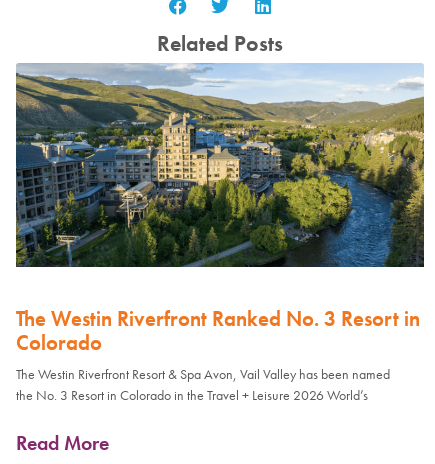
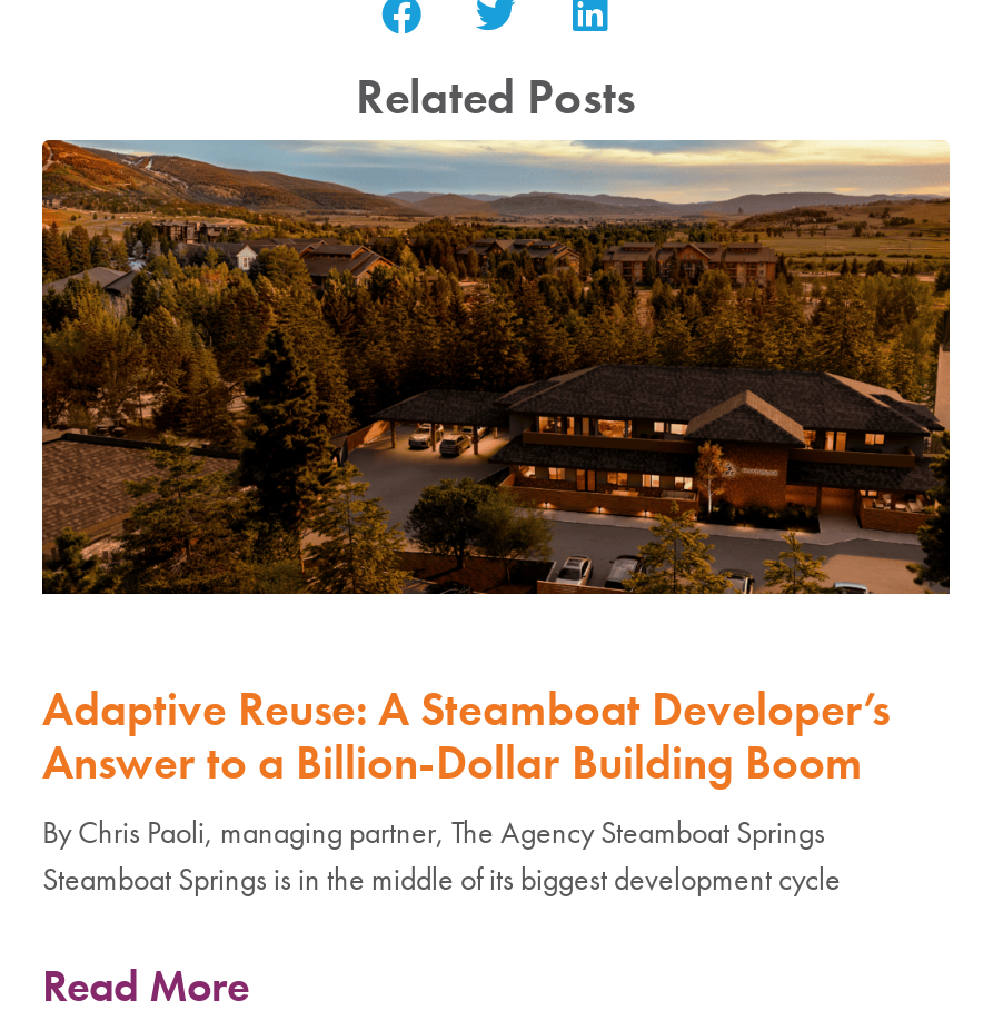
[15,63,425,404] [image] | The Westin Riverfront Ranked No. 3 Resort in | Colorado | The Westin Riverfront Resort & Spa Avon, Vail Valley has been named | the No. 3 Resort in Colorado in the Travel + Leisure 2026 World’s -> [40,138,952,899] [image] | Adaptive Reuse: A Steamboat Developer’s | Answer to a Billion-Dollar Building Boom | By Chris Paoli, managing partner, The Agency Steamboat Springs | Steamboat Springs is in the middle of its biggest development cycle

